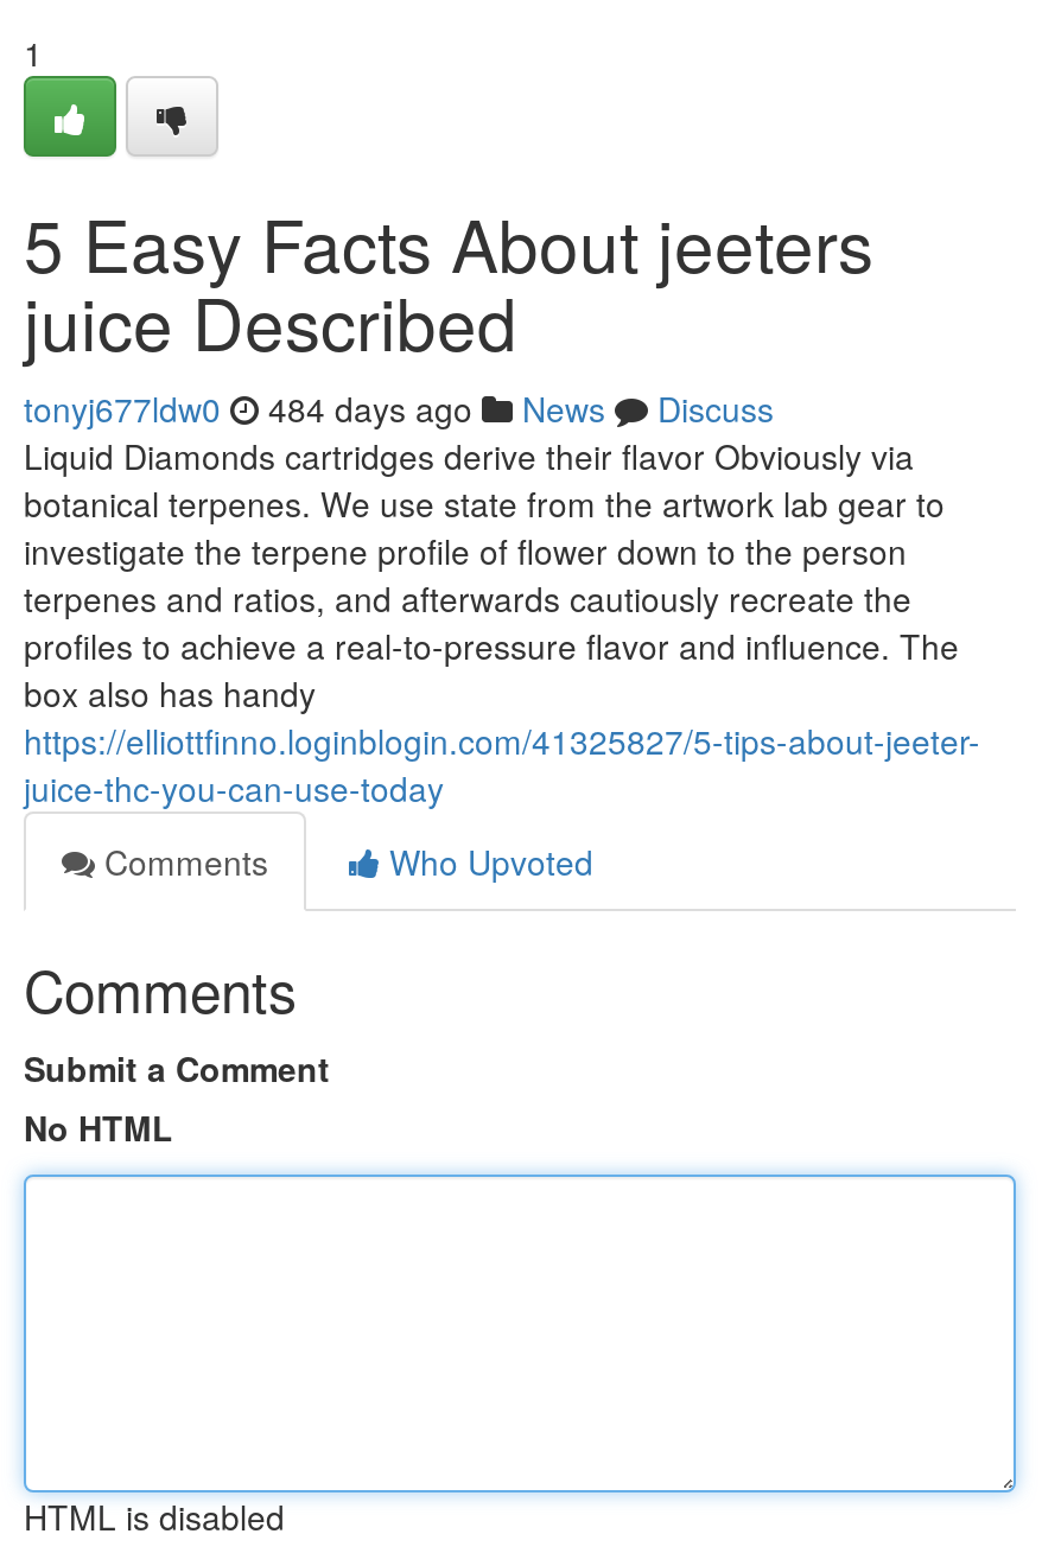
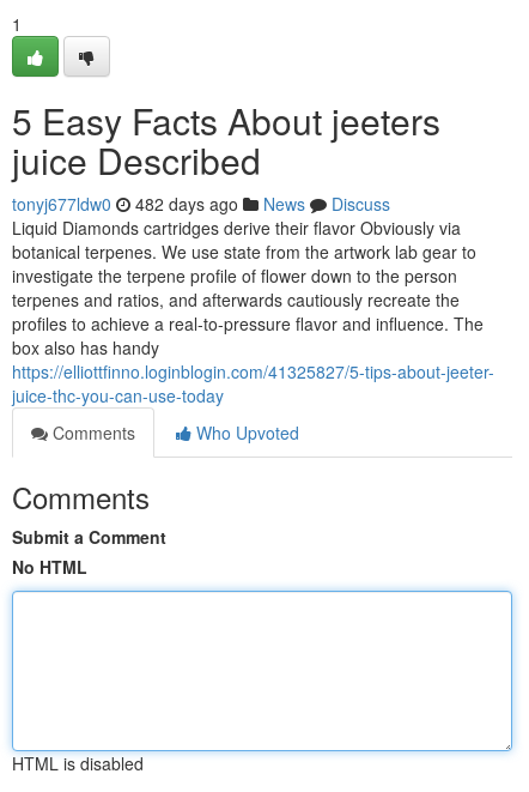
[24,384,774,432] tonyj677ldw0 484 days ago News Discuss -> [12,192,390,216] tonyj677ldw0 482 days ago News Discuss

